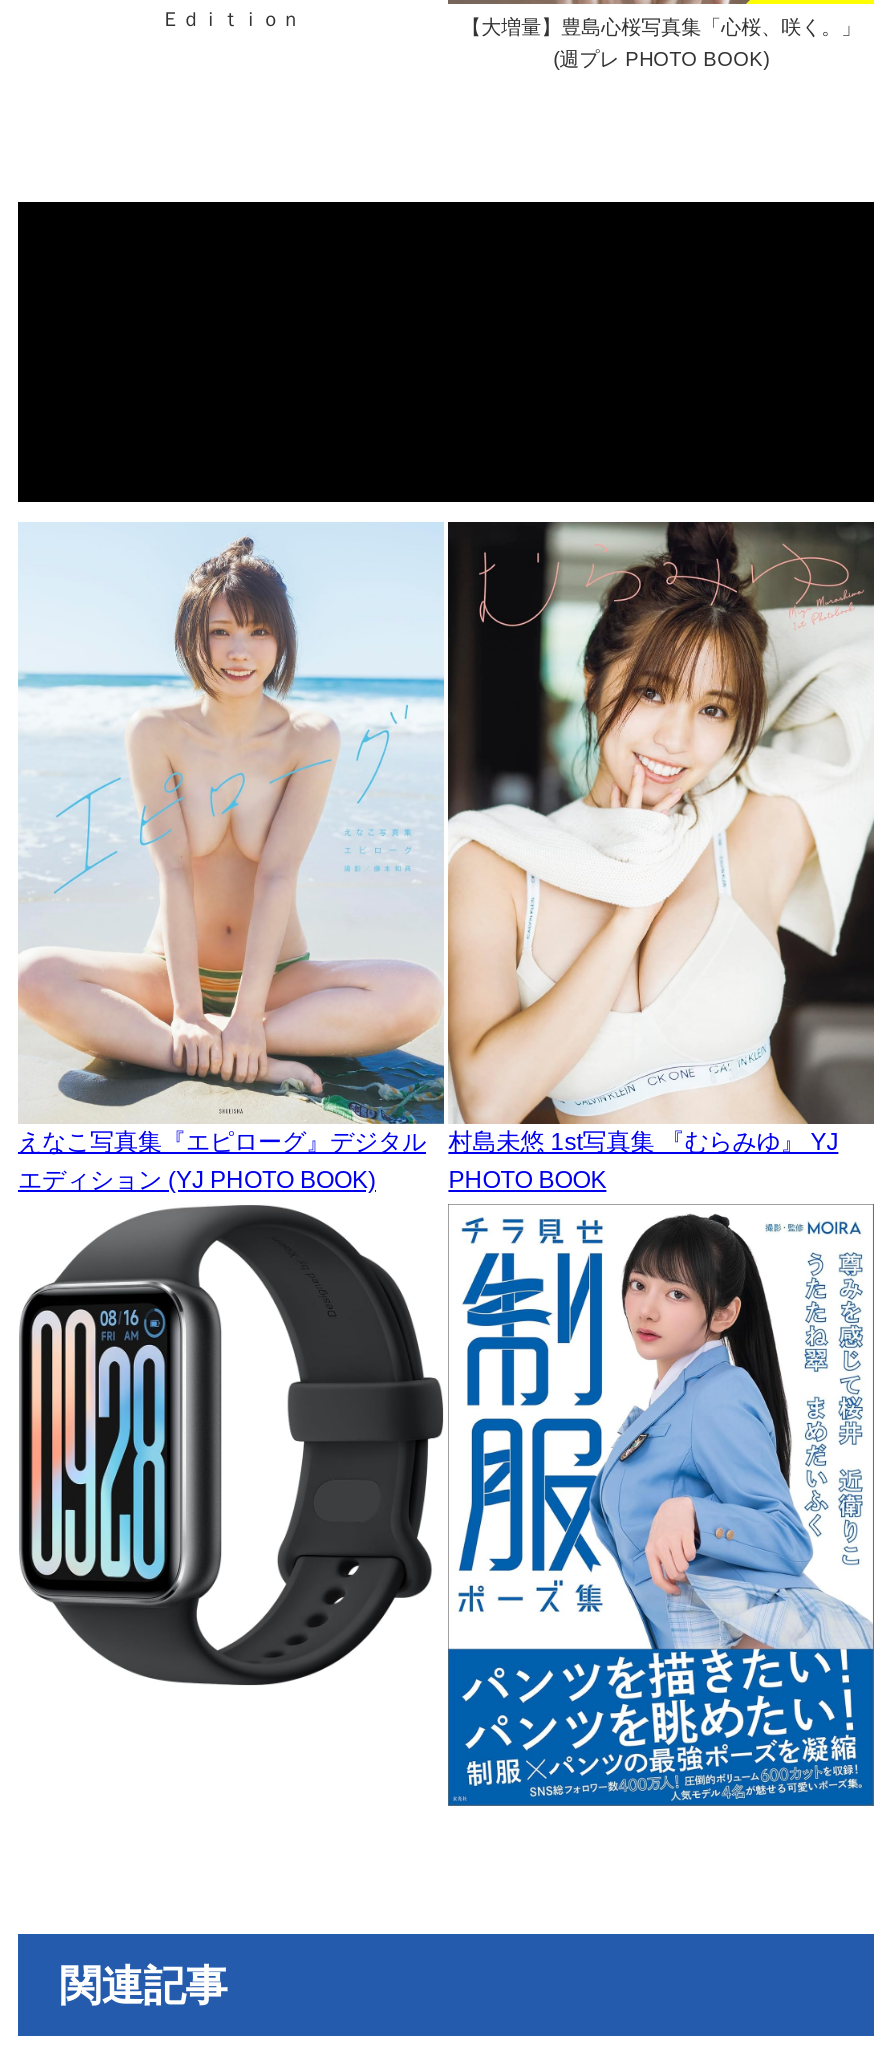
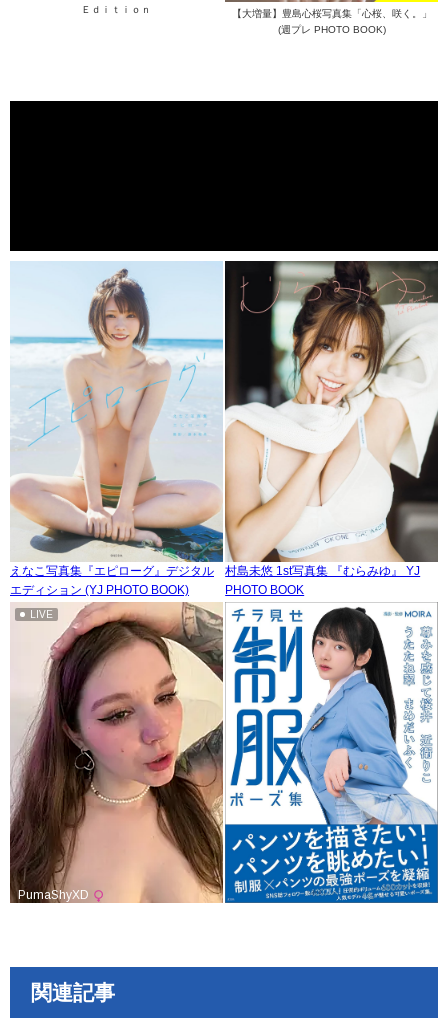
[18,1204,446,1806] [image] -> [9,601,224,904] [image]

